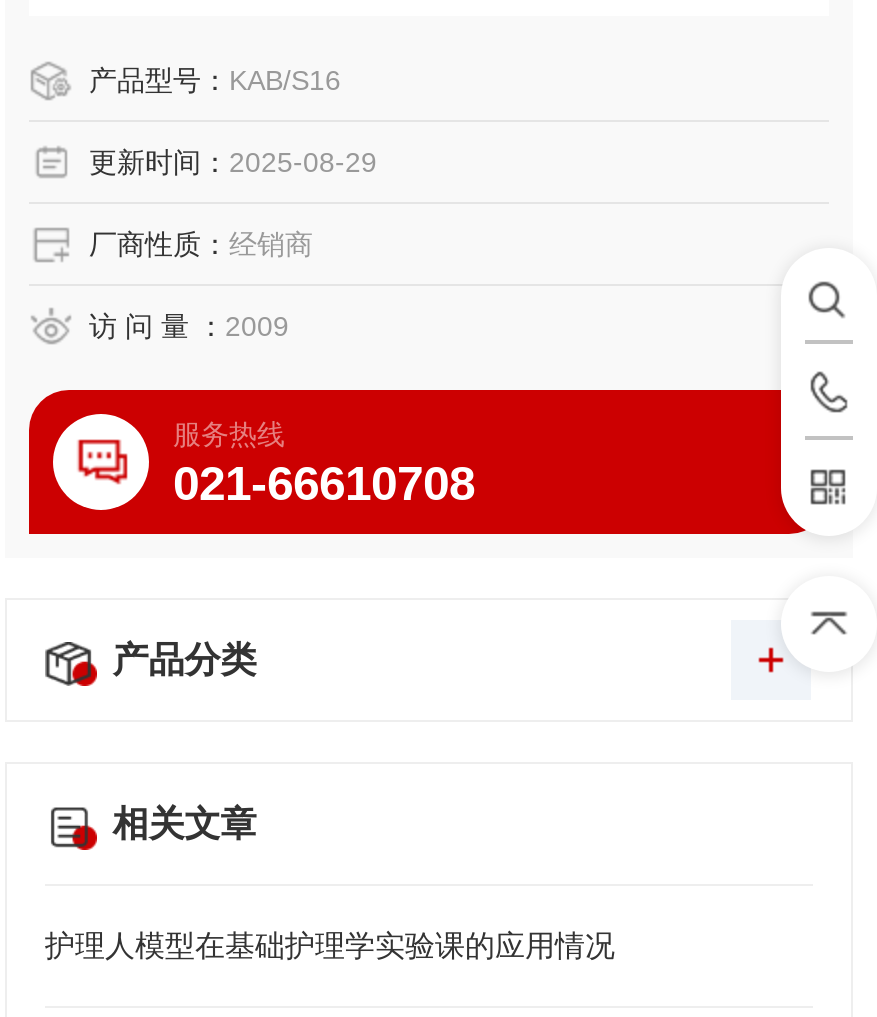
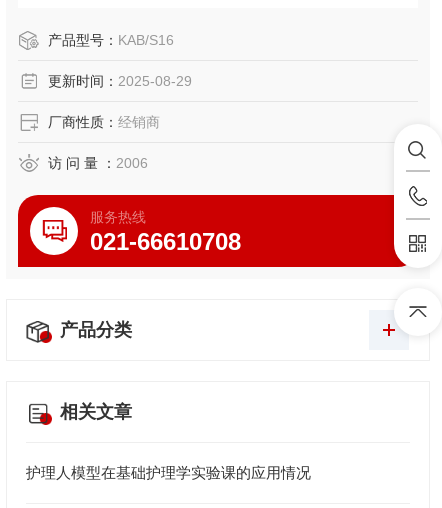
[89,310,289,342] 访 问 量 ：2009 -> [48,155,148,171] 访 问 量 ：2006

